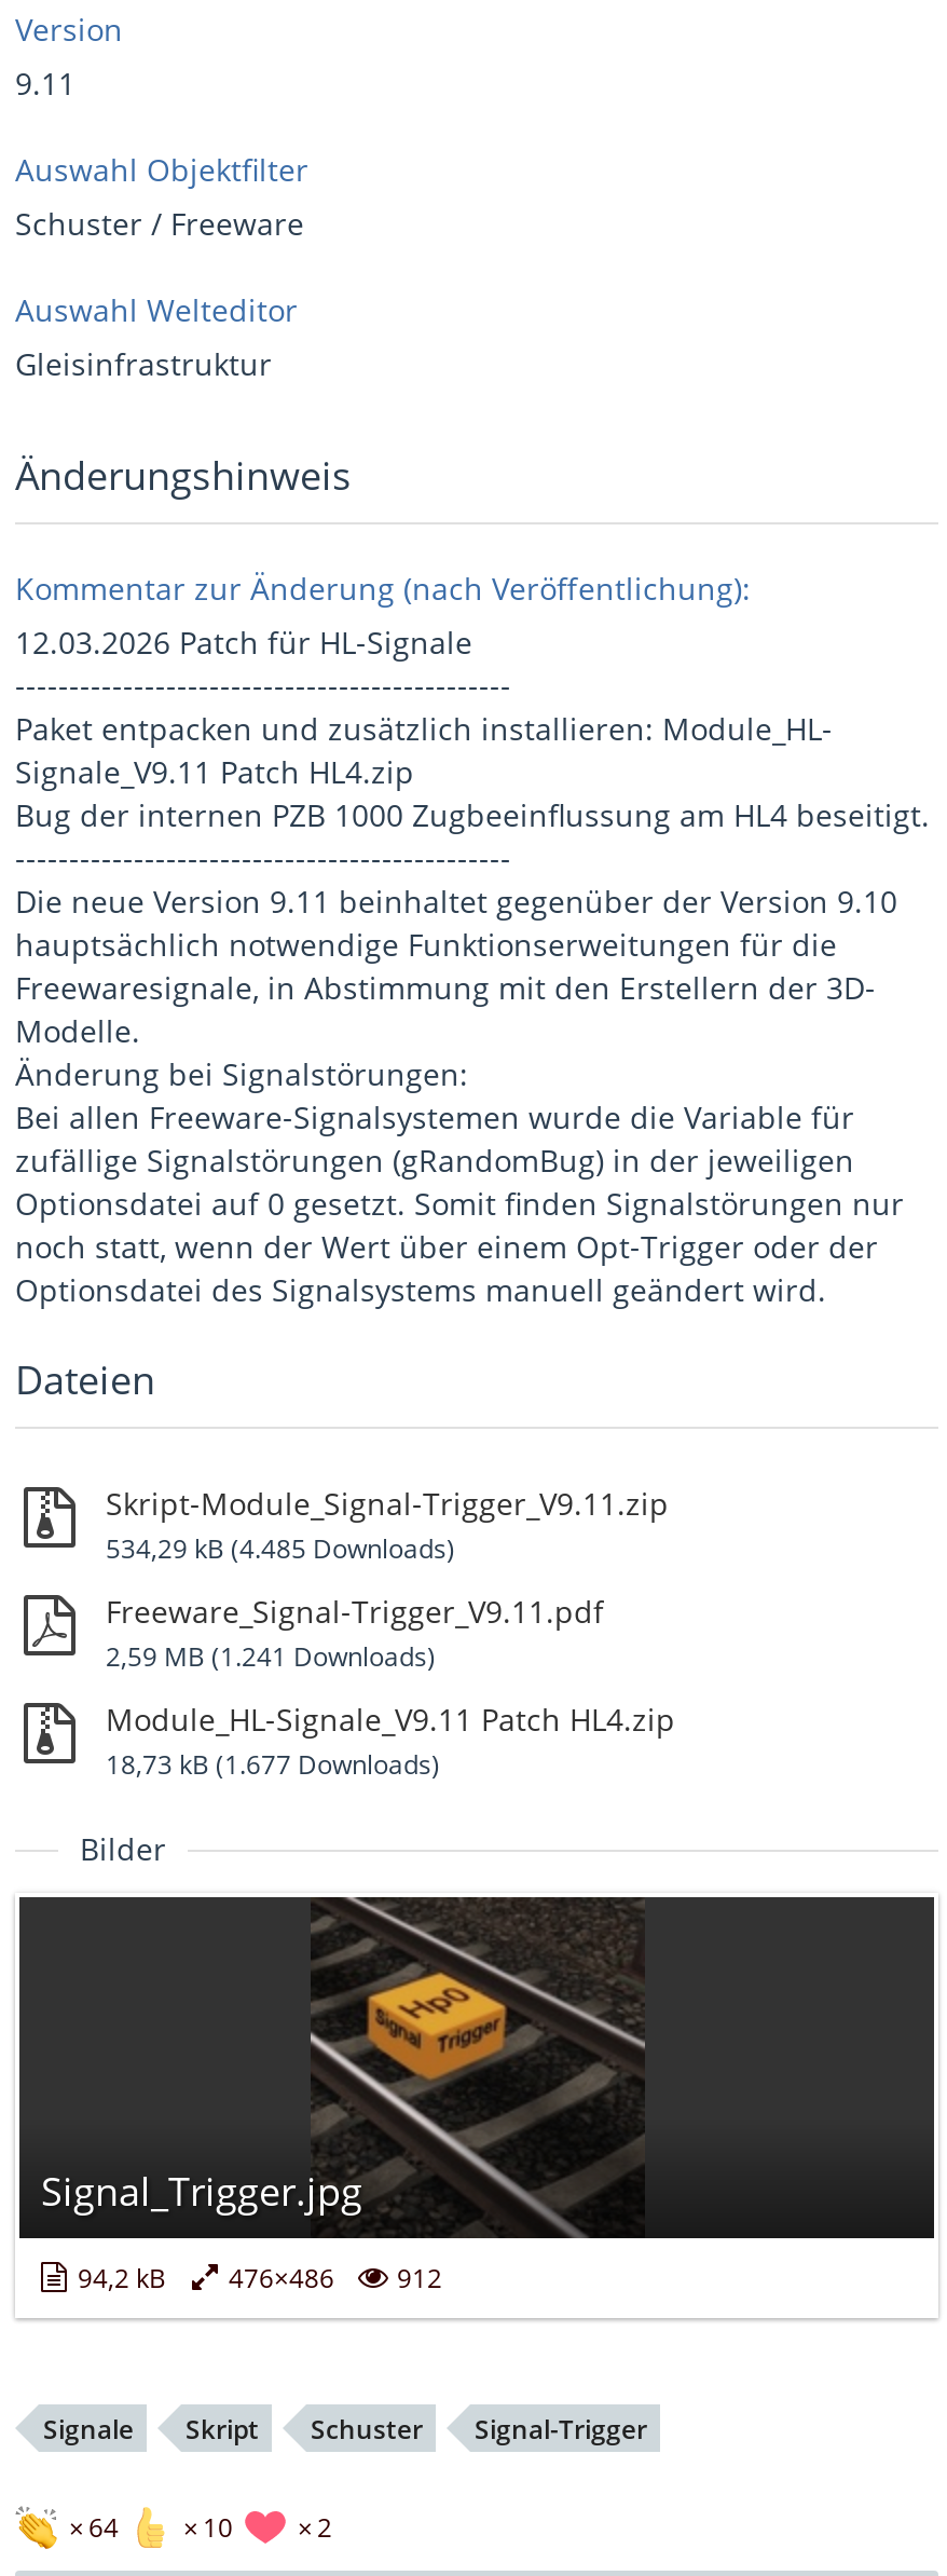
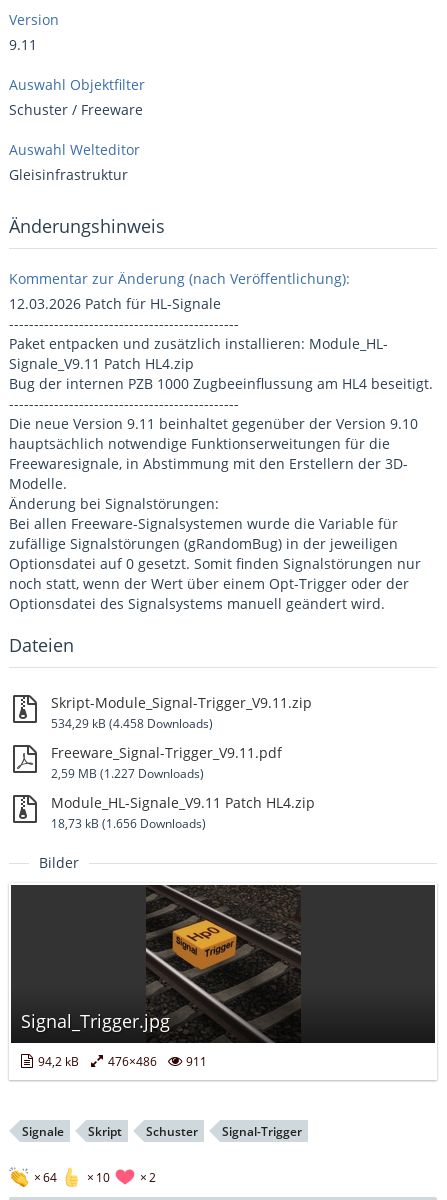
[106,1531,455,1568] 534,29 kB (4.485 Downloads) -> [51,715,213,732] 534,29 kB (4.458 Downloads)
[106,1639,436,1676] 2,59 MB (1.241 Downloads) -> [51,765,204,782] 2,59 MB (1.227 Downloads)
[106,1747,440,1784] 18,73 kB (1.677 Downloads) -> [51,815,206,832] 18,73 kB (1.656 Downloads)
[71,2261,442,2297] 94,2 kB 476×486 912 -> [35,1053,207,1070] 94,2 kB 476×486 911

